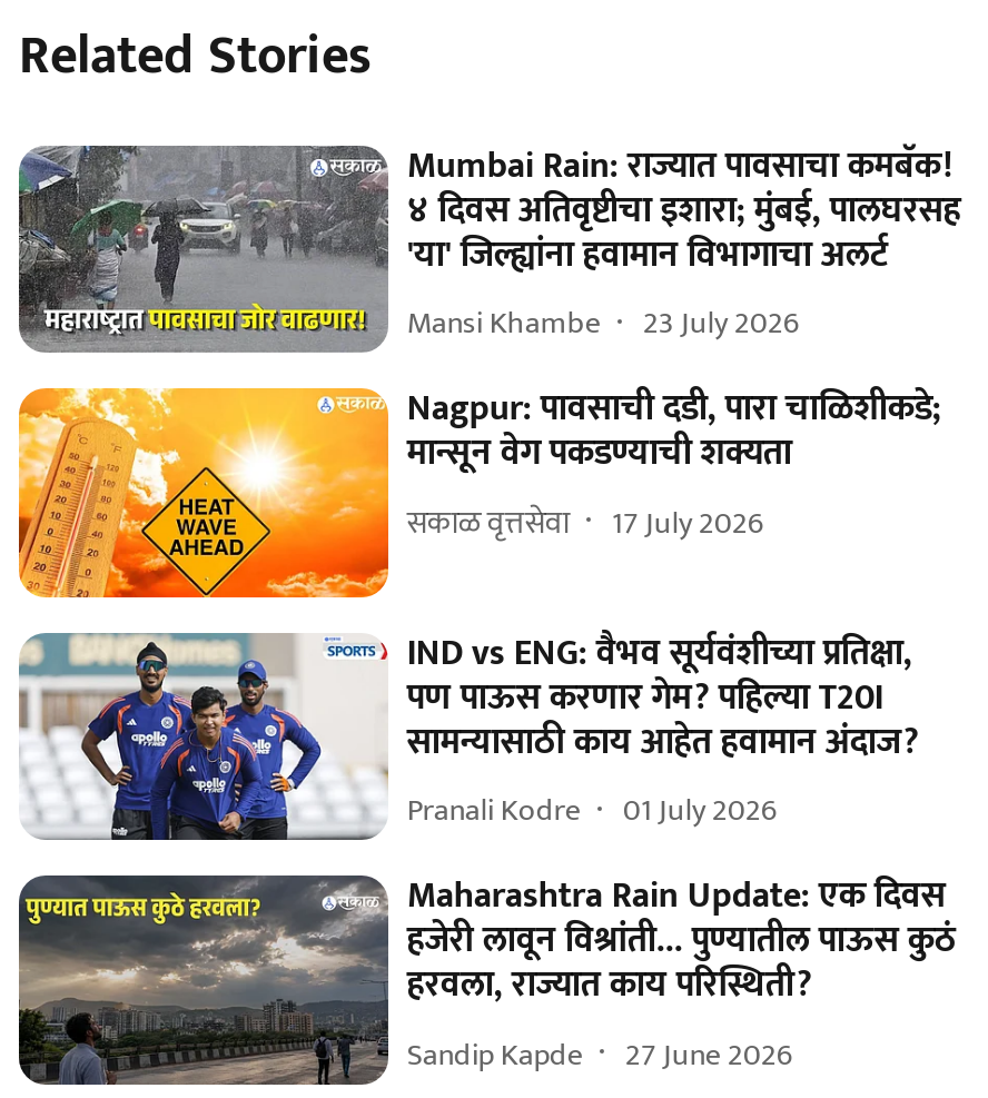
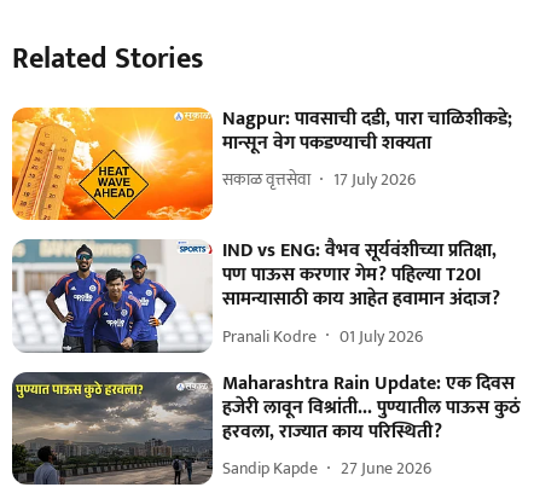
[17,136,961,355] [image] | Mumbai Rain: राज्यात पावसाचा कमबॅक! | ४ दिवस अतिवृष्टीचा इशारा; मुंबई, पालघरसह | 'या' जिल्ह्यांना हवामान विभागाचा अलर्ट | Mansi Khambe | 23 July 2026 -> none

